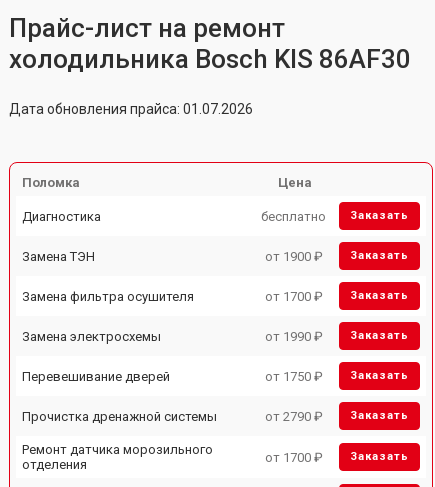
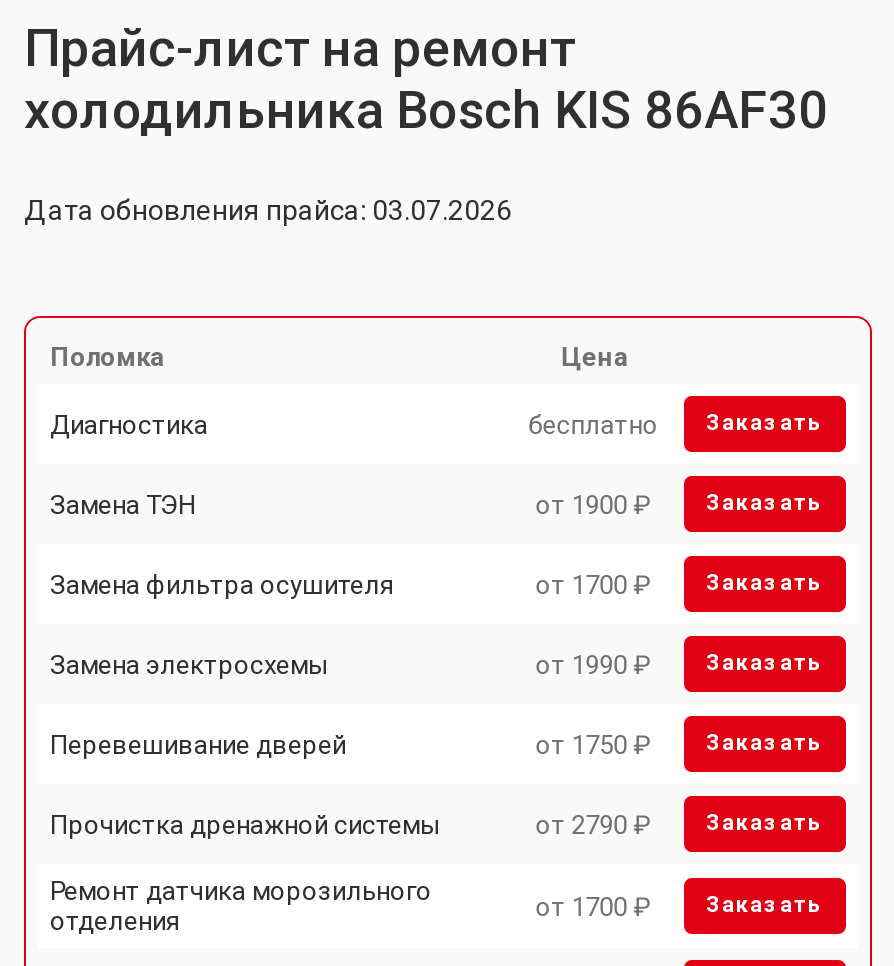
[9,101,253,117] Дата обновления прайса: 01.07.2026 -> [24,194,512,226] Дата обновления прайса: 03.07.2026

